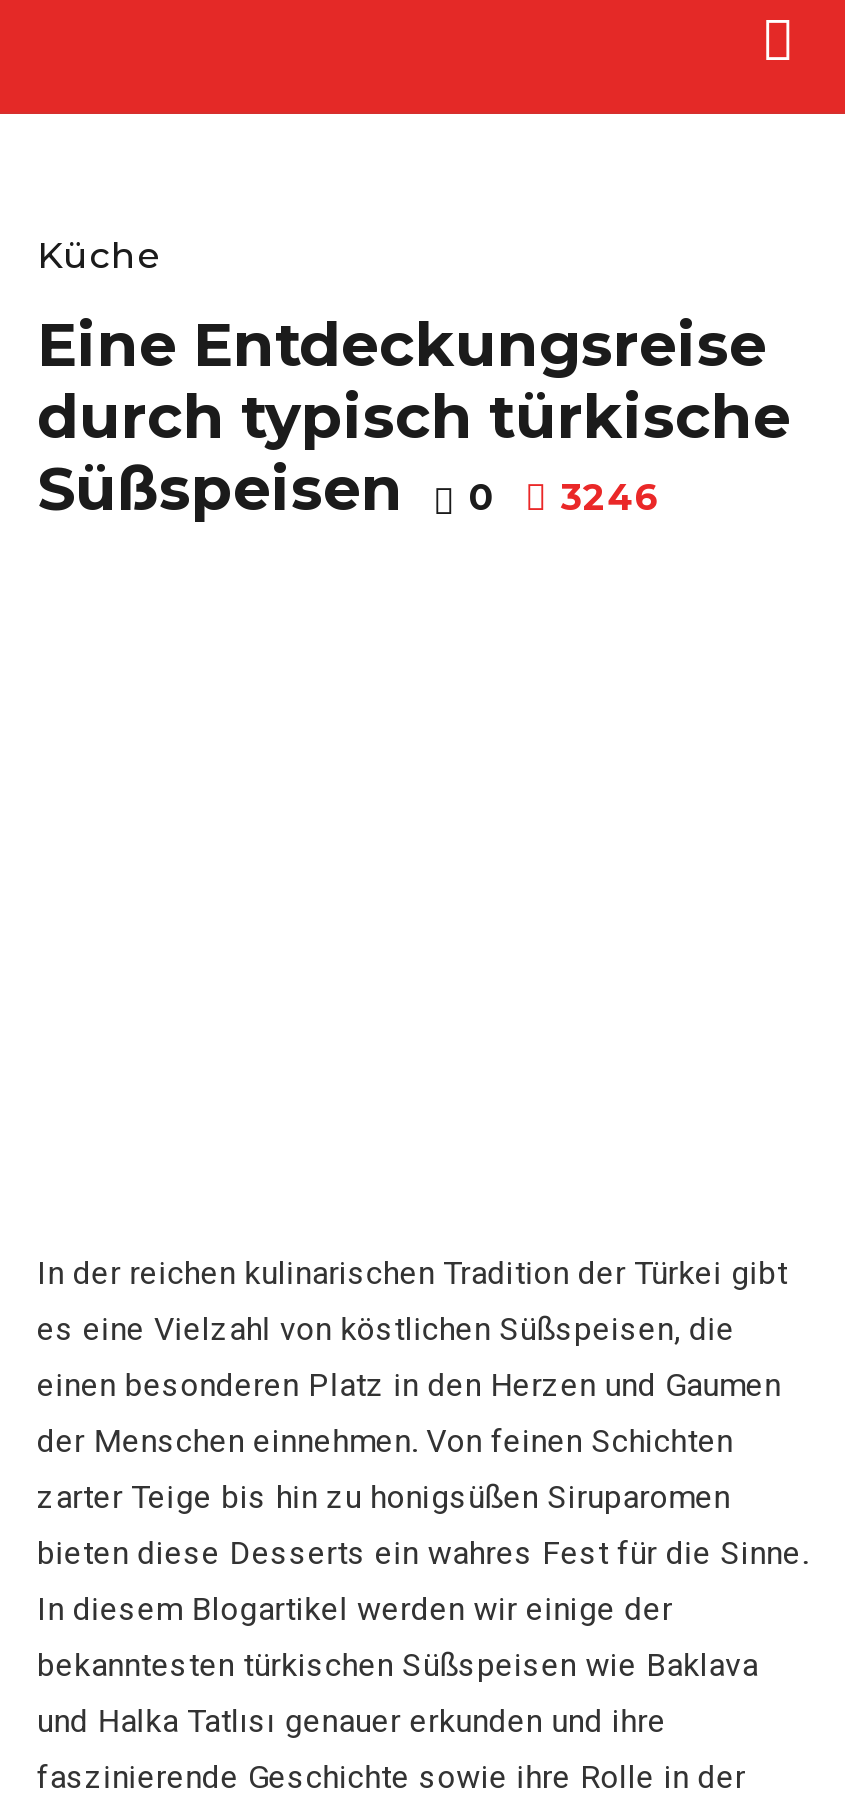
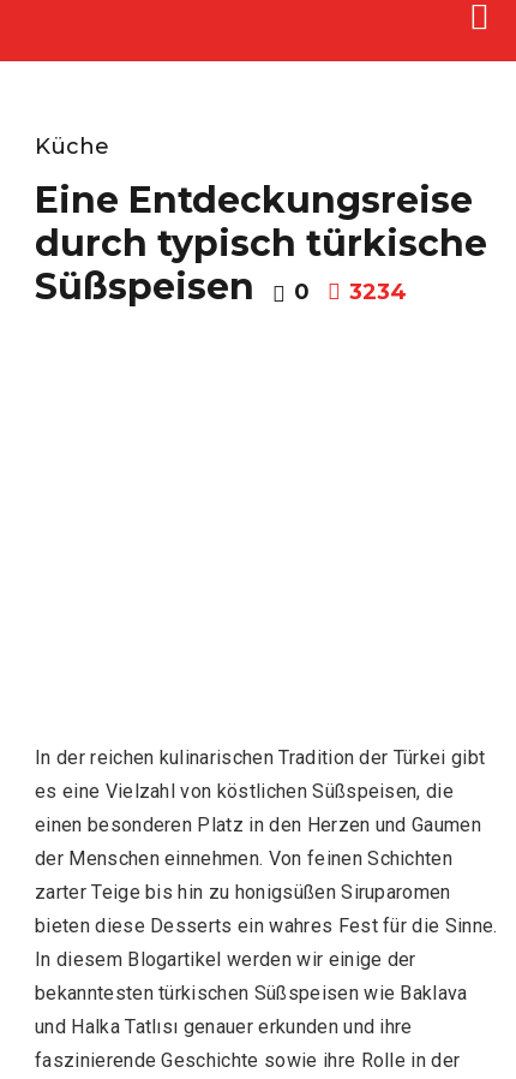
[37,452,659,526] Süßspeisen 0 3246 -> [35,264,407,309] Süßspeisen 0 3234

